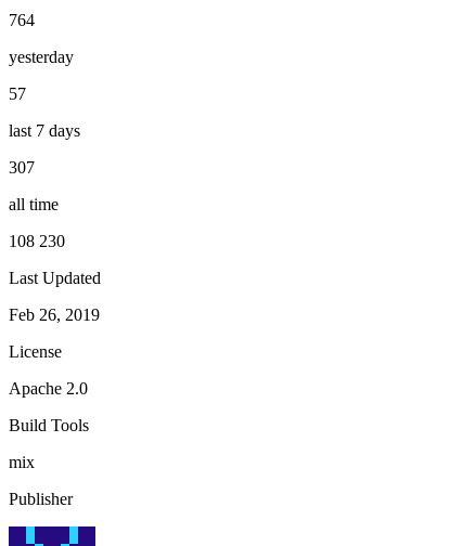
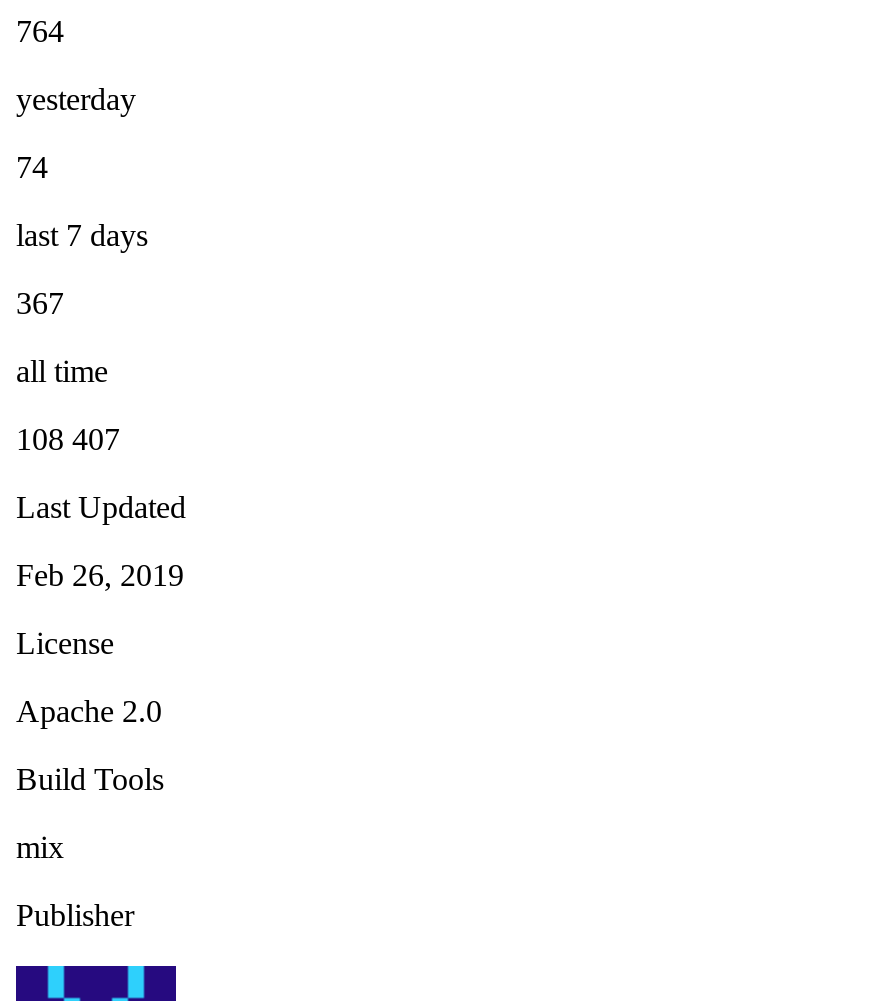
[9,84,26,103] 57 -> [16,149,48,183] 74
[9,158,35,176] 307 -> [16,285,64,319] 367
[9,232,65,250] 108 230 -> [16,421,120,455] 108 407

